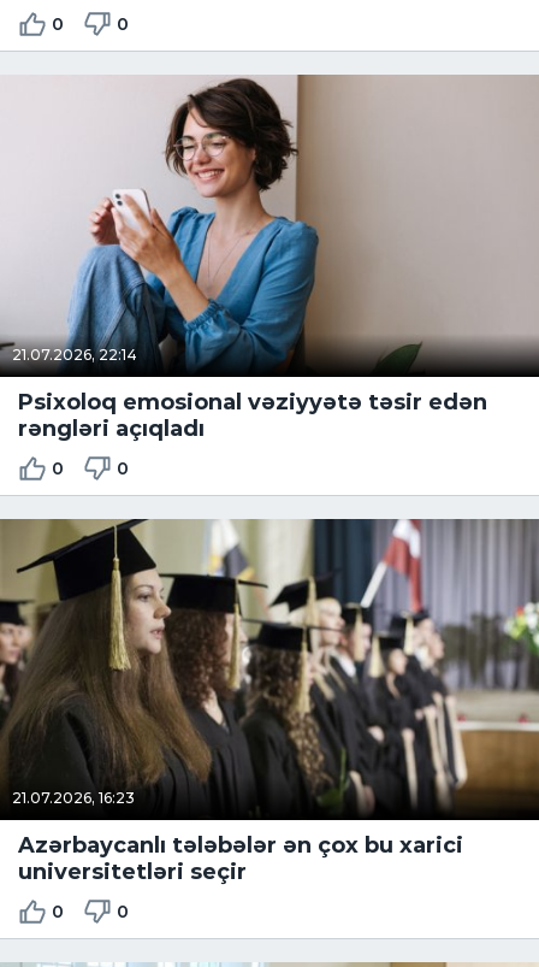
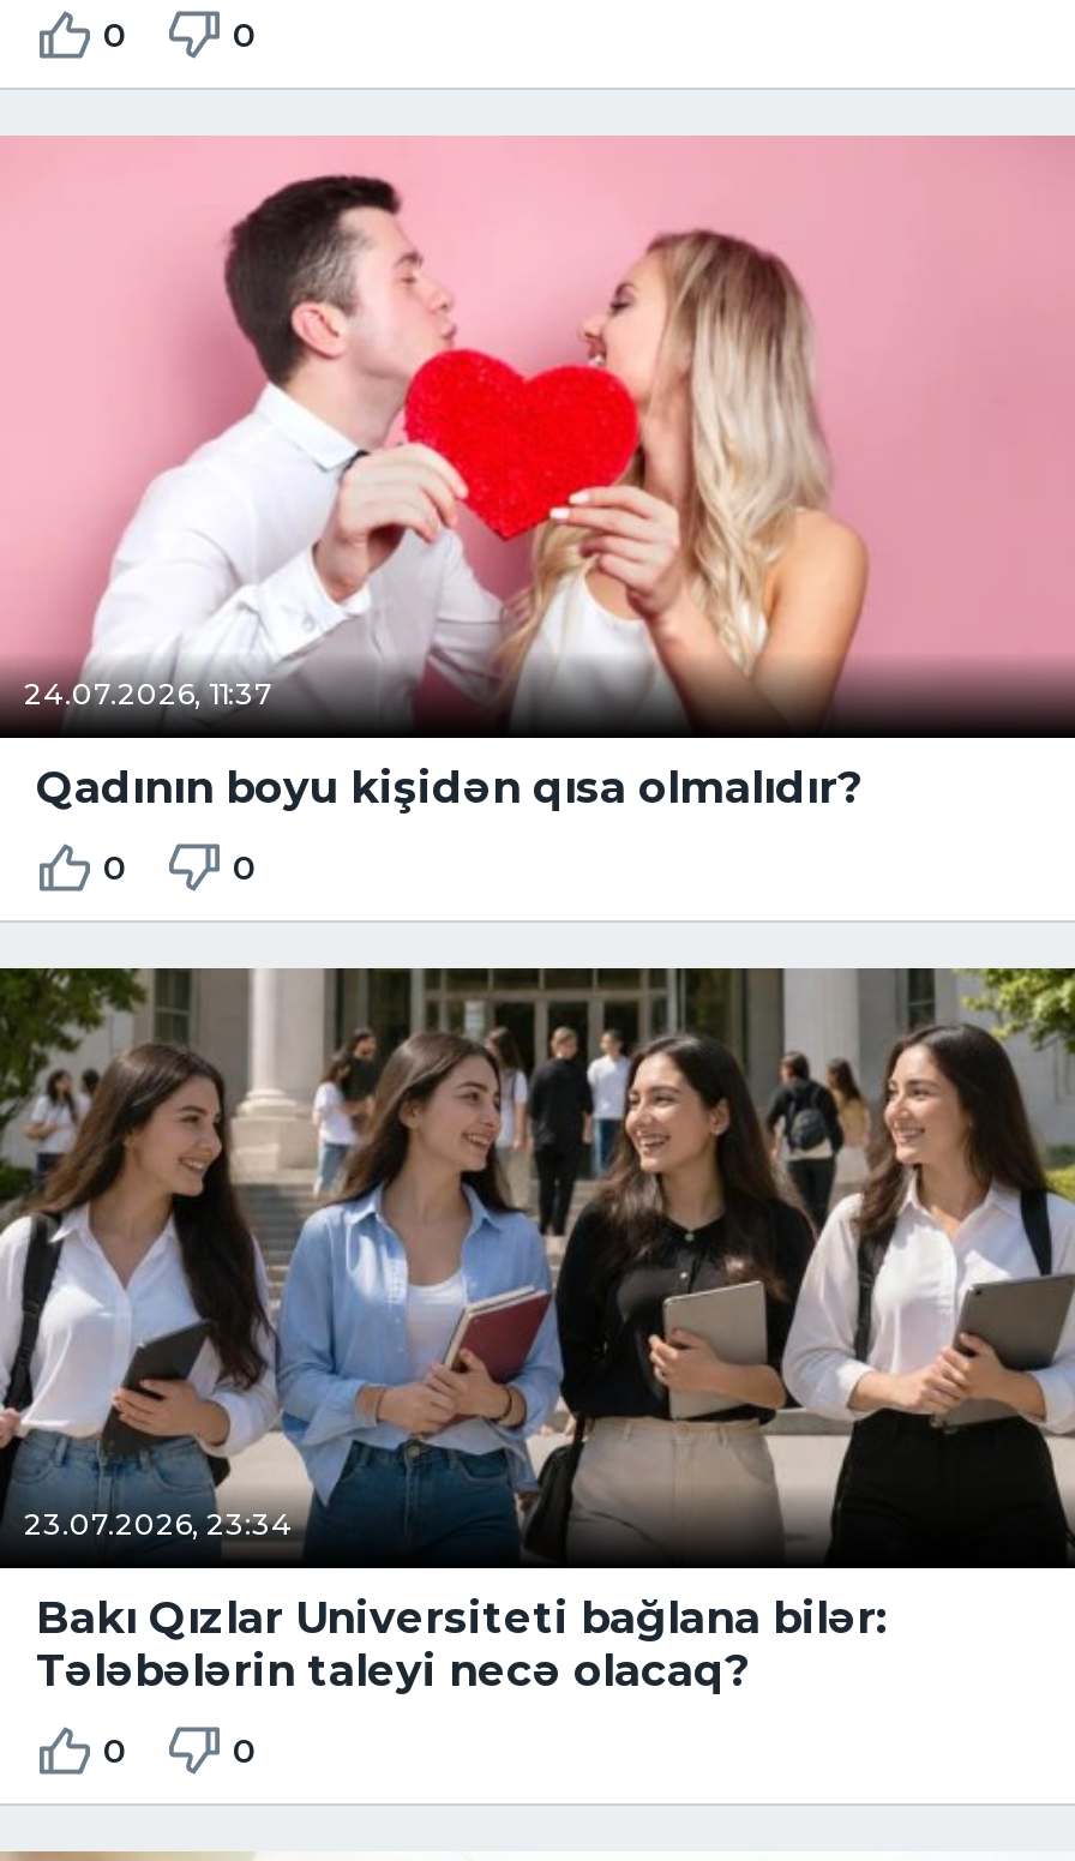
[4,73,535,370] [image] | 21.07.2026, 22:14 -> [7,136,1068,710] [image] | 24.07.2026, 11:37
[18,388,487,441] Psixoloq emosional vəziyyətə təsir edən | rəngləri açıqladı -> [36,761,864,814] Qadının boyu kişidən qısa olmalıdır?
[4,518,535,812] [image] | 21.07.2026, 16:23 -> [7,966,1068,1554] [image] | 23.07.2026, 23:34
[18,833,463,886] Azərbaycanlı tələbələr ən çox bu xarici | universitetləri seçir -> [36,1593,890,1699] Bakı Qızlar Universiteti bağlana bilər: | Tələbələrin taleyi necə olacaq?

